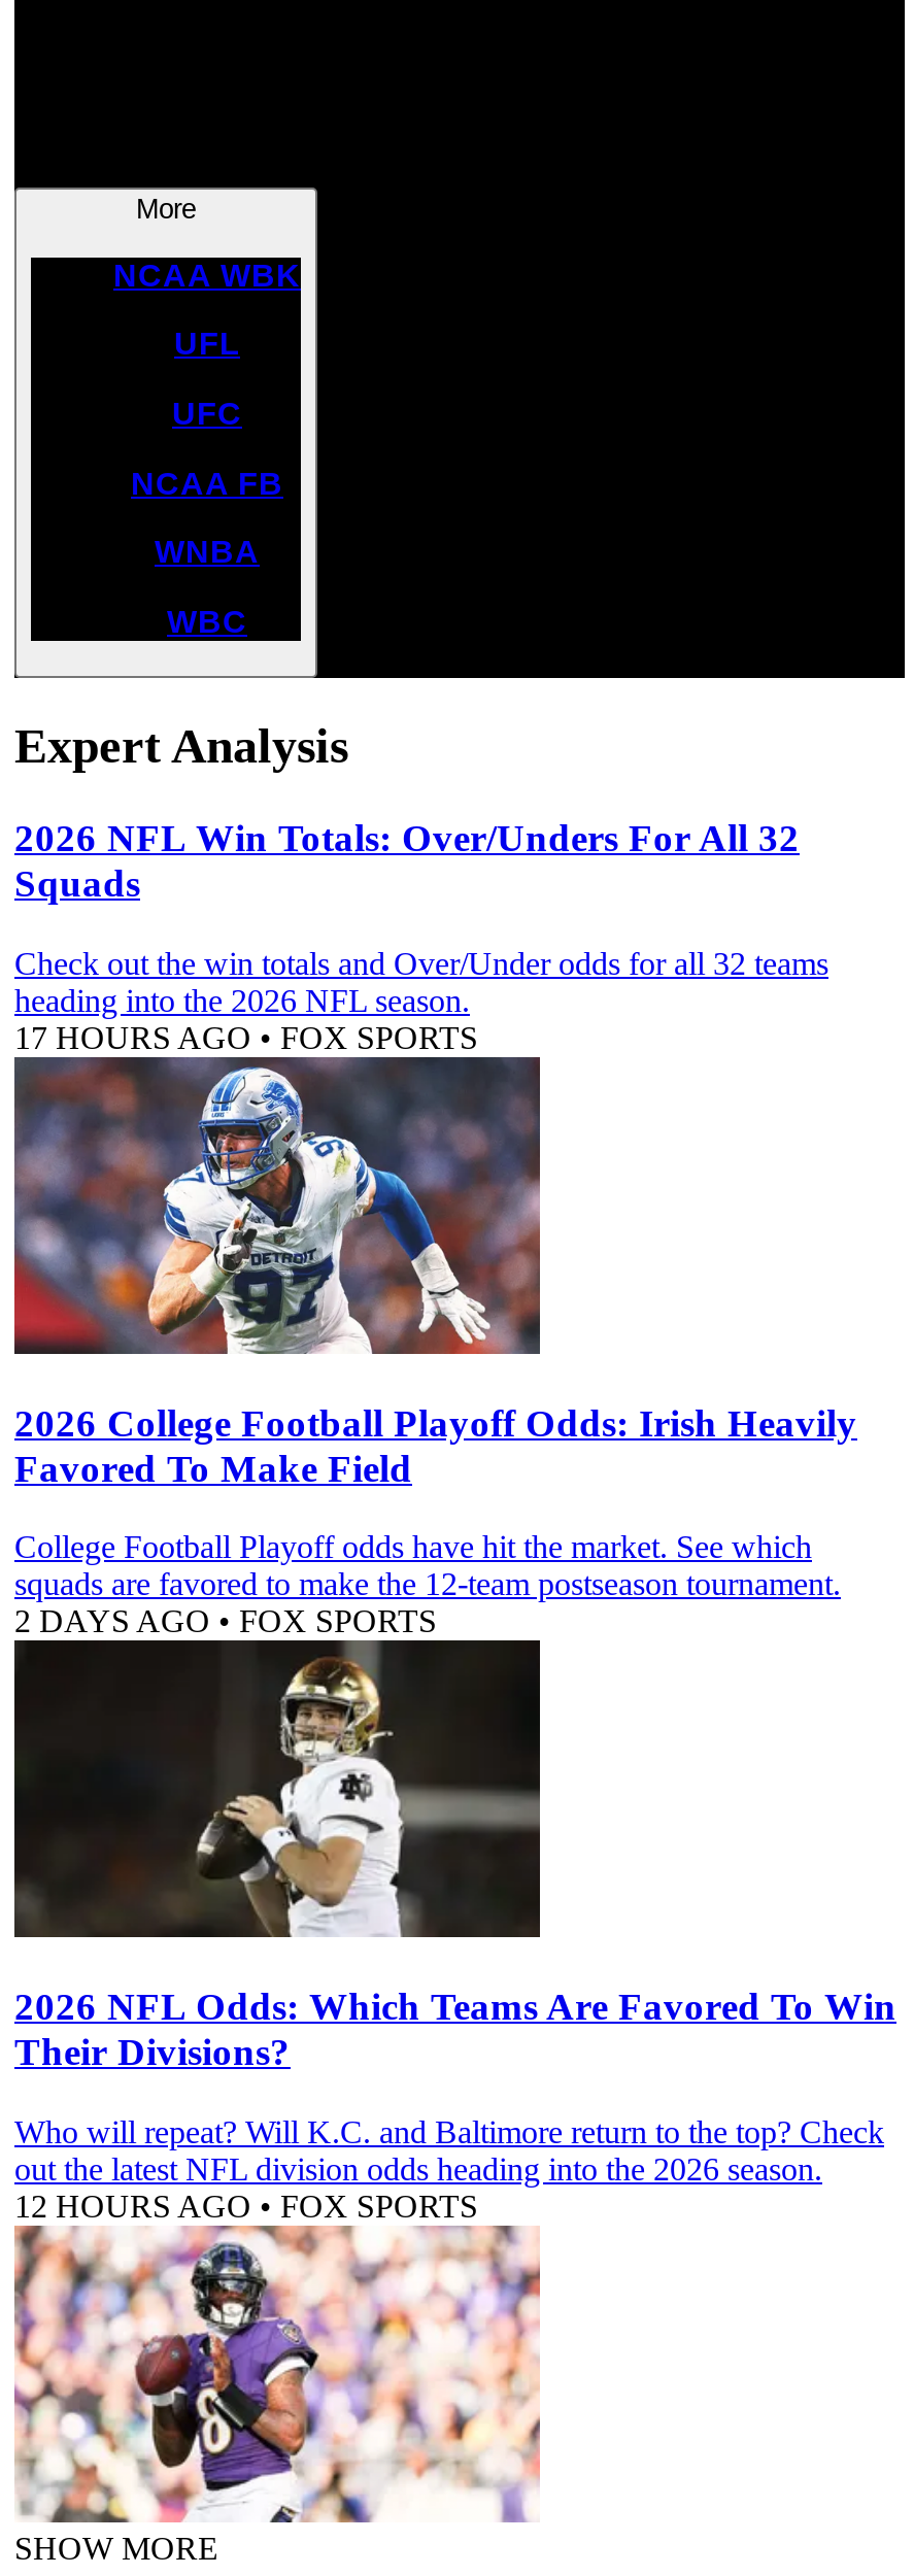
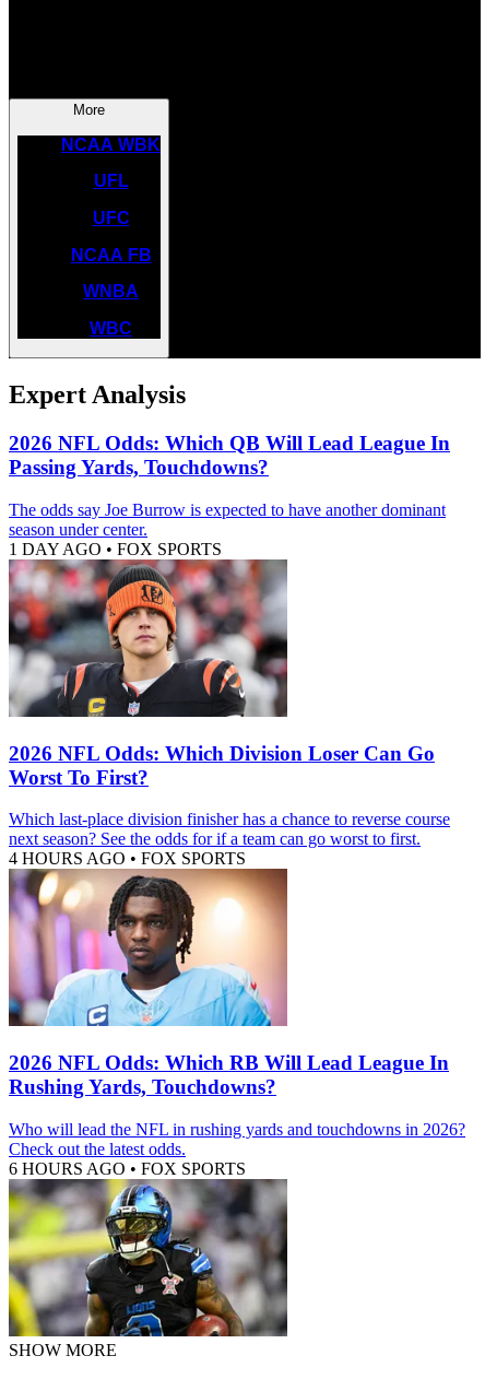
[14,816,800,905] 2026 NFL Win Totals: Over/Unders For All 32 | Squads -> [9,432,450,479] 2026 NFL Odds: Which QB Will Lead League In | Passing Yards, Touchdowns?
[14,946,828,1055] Check out the win totals and Over/Under odds for all 32 teams | heading into the 2026 NFL season. | 17 HOURS AGO • FOX SPORTS -> [9,500,446,558] The odds say Joe Burrow is expected to have another dominant | season under center. | 1 DAY AGO • FOX SPORTS
[12,1059,857,1489] [image] | 2026 College Football Playoff Odds: Irish Heavily | Favored To Make Field -> [9,559,435,788] [image] | 2026 NFL Odds: Which Division Loser Can Go | Worst To First?
[12,1530,841,1939] [image] | College Football Playoff odds have hit the market. See which | squads are favored to make the 12-team postseason tournament. | 2 DAYS AGO • FOX SPORTS -> [8,810,450,1027] [image] | Which last-place division finisher has a chance to reverse course | next season? See the odds for if a team can go worst to first. | 4 HOURS AGO • FOX SPORTS
[14,1985,896,2073] 2026 NFL Odds: Which Teams Are Favored To Win | Their Divisions? -> [9,1051,449,1098] 2026 NFL Odds: Which RB Will Lead League In | Rushing Yards, Touchdowns?
[14,2114,884,2223] Who will repeat? Will K.C. and Baltimore return to the top? Check | out the latest NFL division odds heading into the 2026 season. | 12 HOURS AGO • FOX SPORTS -> [9,1120,465,1178] Who will lead the NFL in rushing yards and touchdowns in 2026? | Check out the latest odds. | 6 HOURS AGO • FOX SPORTS
[14,2226,542,2524] [image] -> [8,1178,288,1337] [image]

